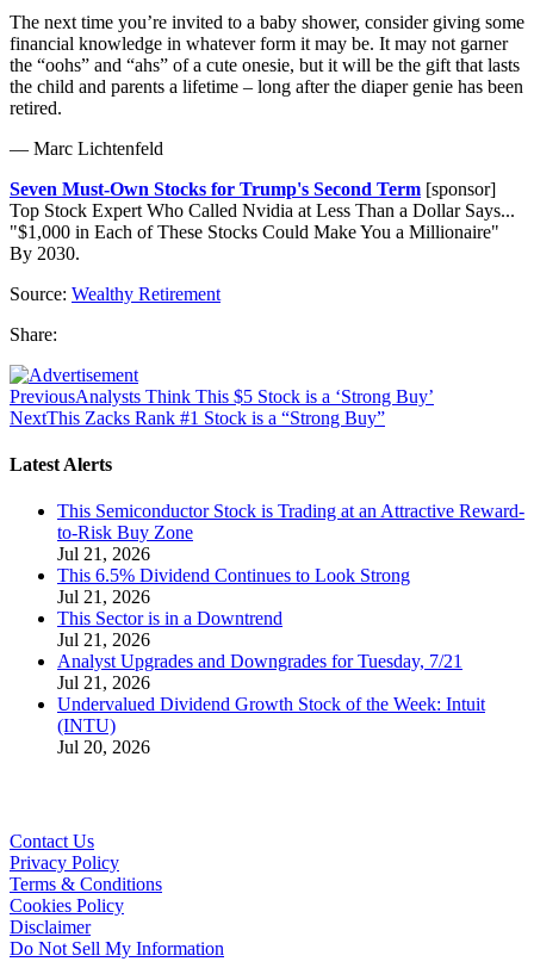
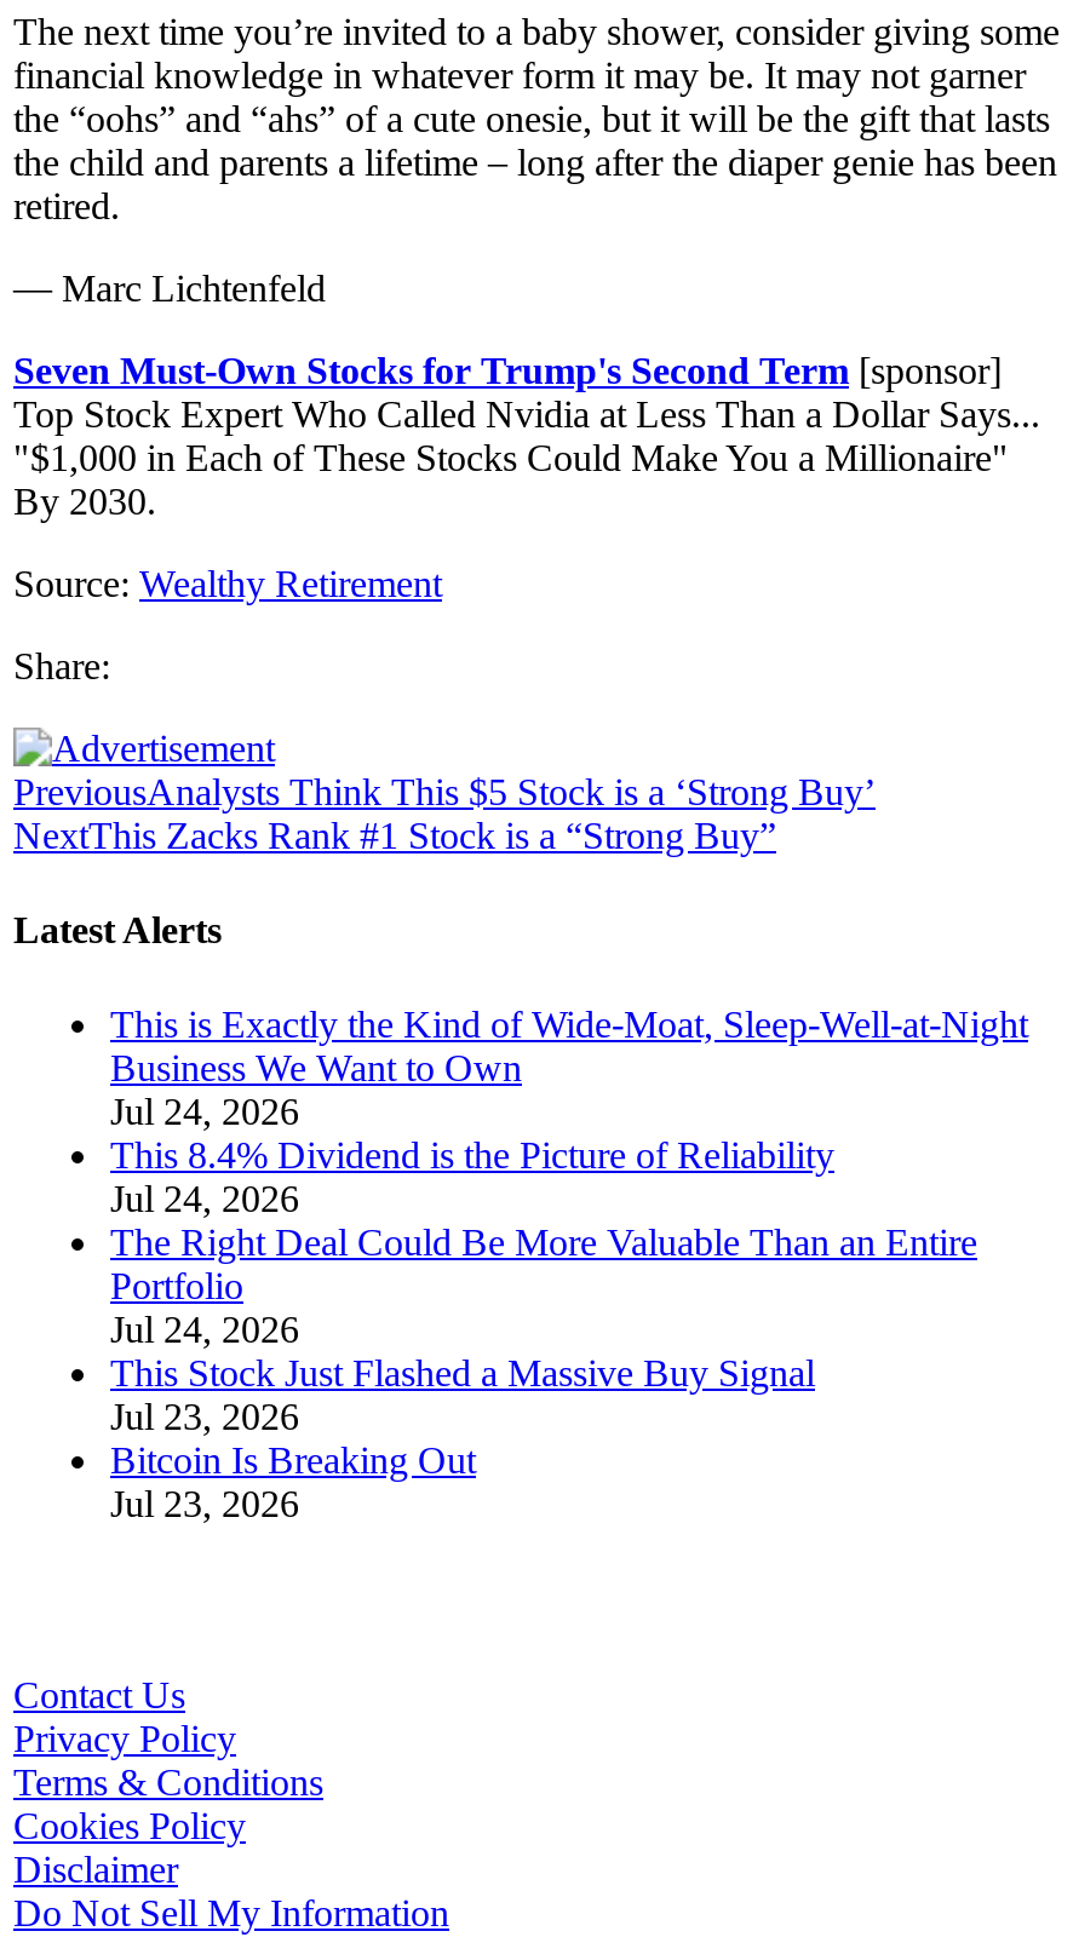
[57,501,524,757] This Semiconductor Stock is Trading at an Attractive Reward- | to-Risk Buy Zone | Jul 21, 2026 | This 6.5% Dividend Continues to Look Strong | Jul 21, 2026 | This Sector is in a Downtrend | Jul 21, 2026 | Analyst Upgrades and Downgrades for Tuesday, 7/21 | Jul 21, 2026 | Undervalued Dividend Growth Stock of the Week: Intuit | (INTU) | Jul 20, 2026 -> [110,1004,1028,1525] This is Exactly the Kind of Wide-Moat, Sleep-Well-at-Night | Business We Want to Own | Jul 24, 2026 | This 8.4% Dividend is the Picture of Reliability | Jul 24, 2026 | The Right Deal Could Be More Valuable Than an Entire | Portfolio | Jul 24, 2026 | This Stock Just Flashed a Massive Buy Signal | Jul 23, 2026 | Bitcoin Is Breaking Out | Jul 23, 2026

